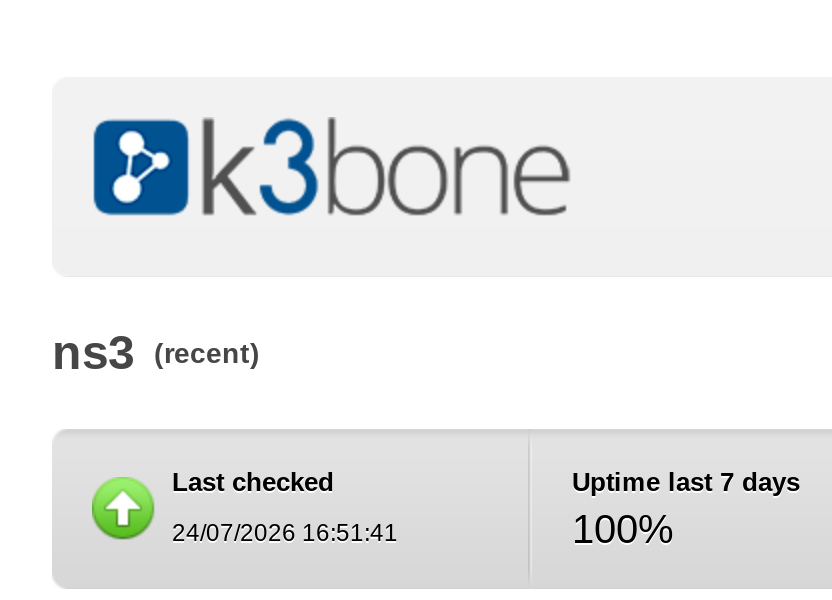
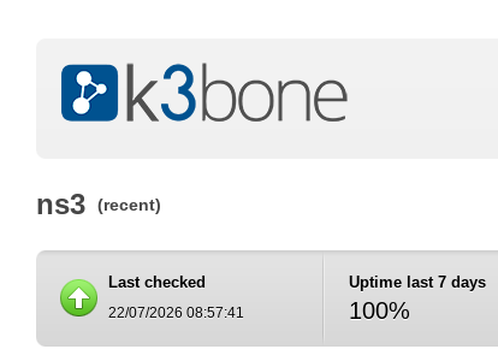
[172,519,398,547] 24/07/2026 16:51:41 -> [108,304,244,321] 22/07/2026 08:57:41

